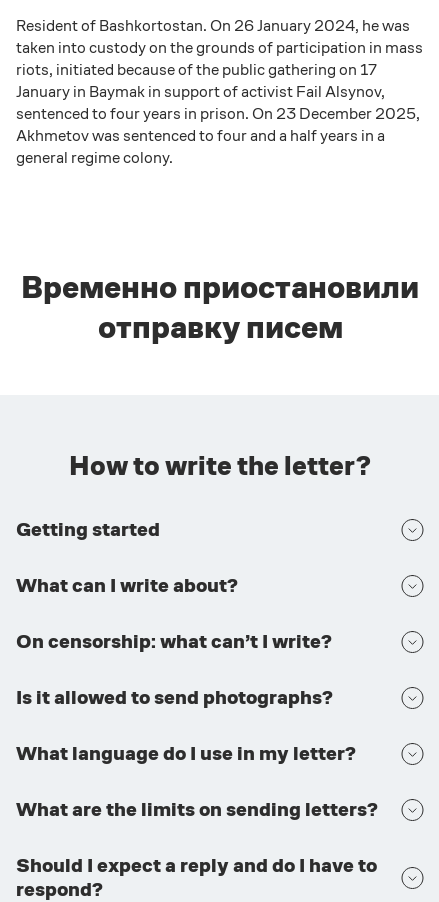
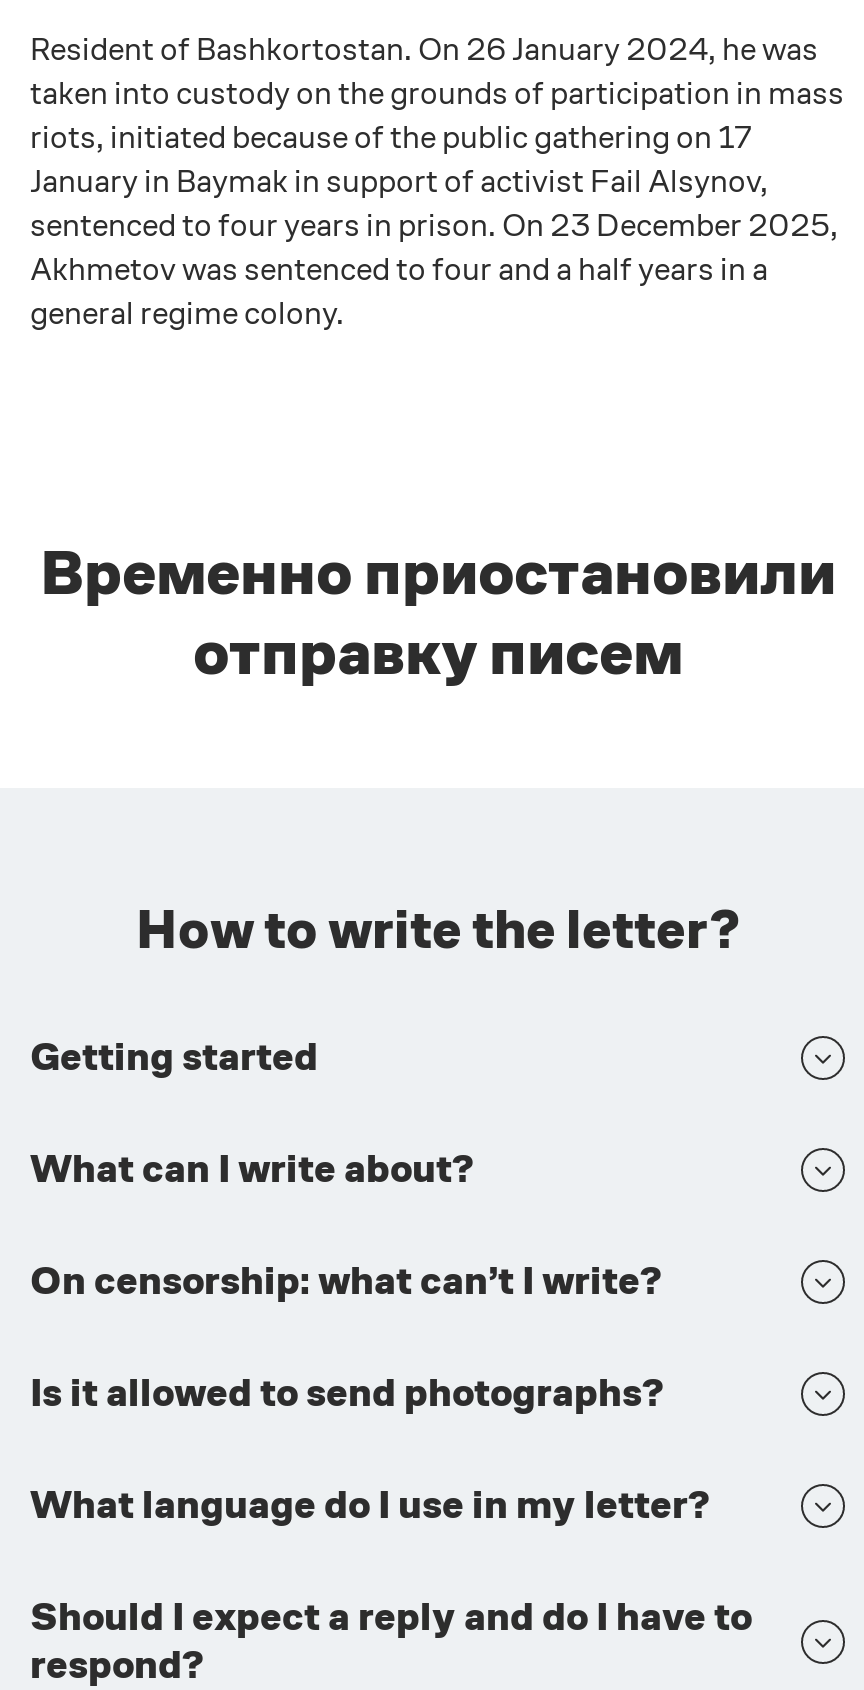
[16,797,378,822] What are the limits on sending letters? -> none

